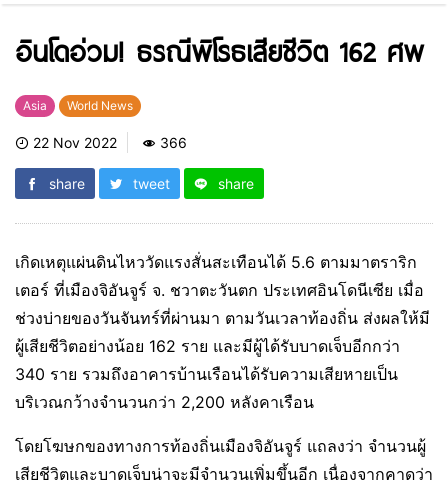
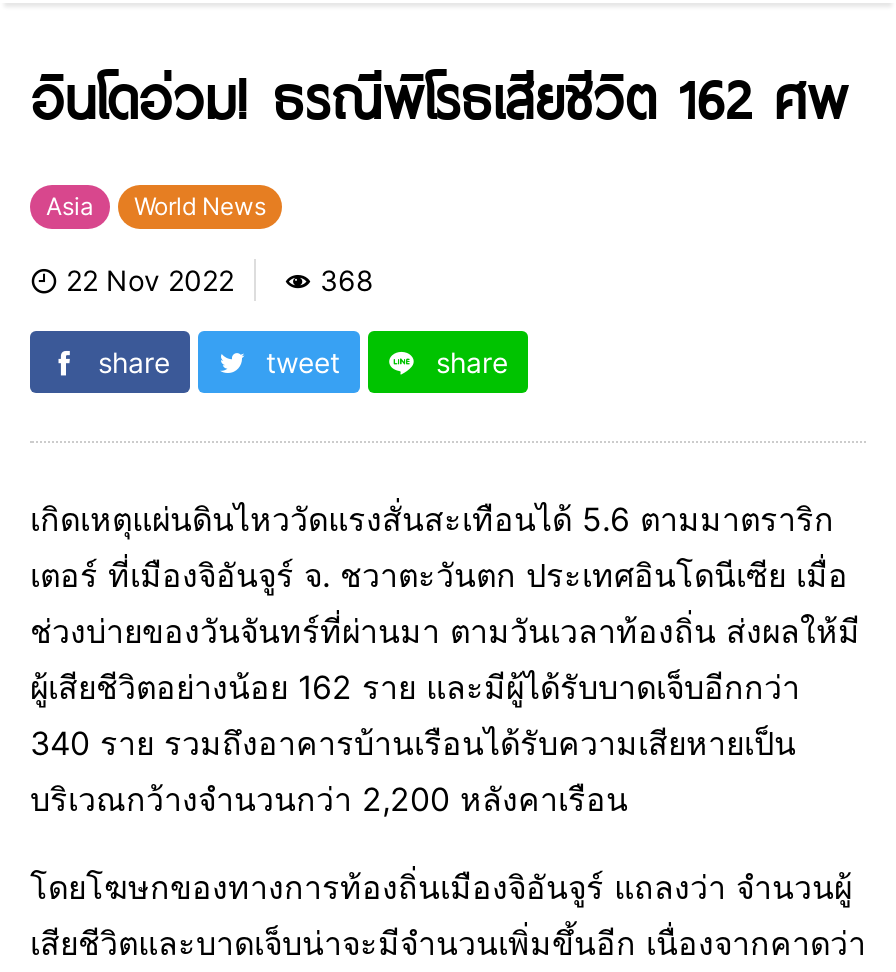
[156,134,187,151] 366 -> [312,263,374,297] 368

